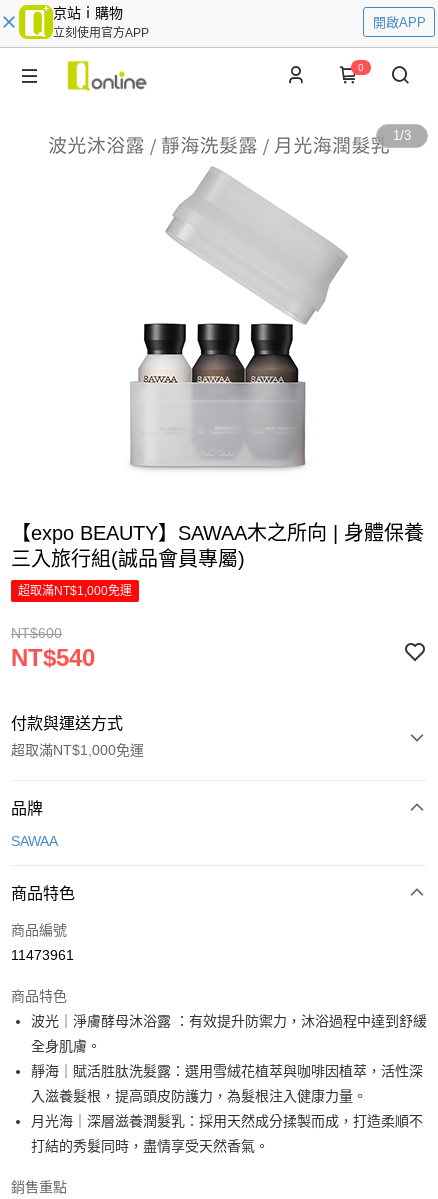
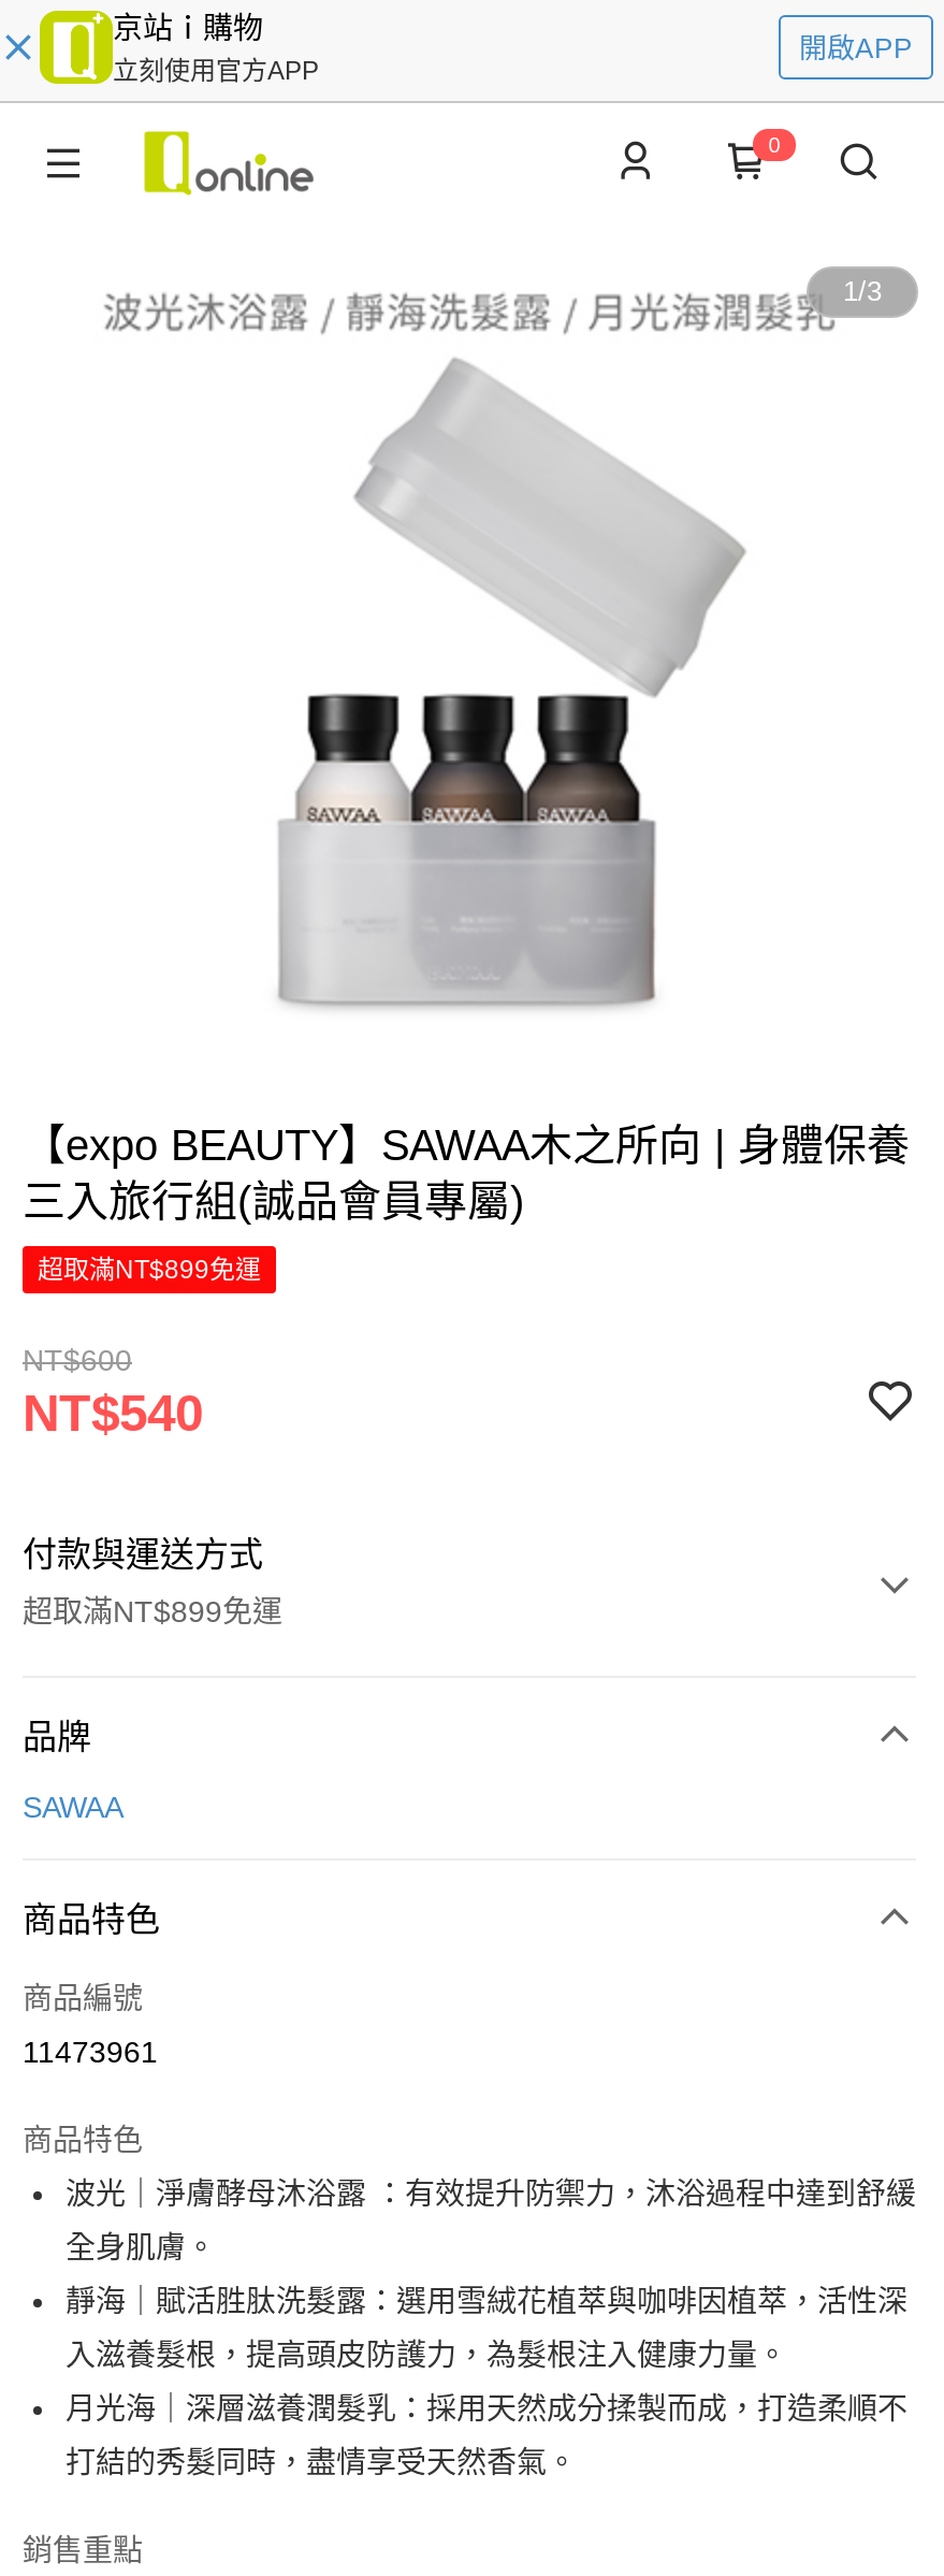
[18,584,132,598] 超取滿NT$1,000免運 -> [38,1255,261,1285] 超取滿NT$899免運
[11,742,144,758] 超取滿NT$1,000免運 -> [23,1594,282,1629] 超取滿NT$899免運

